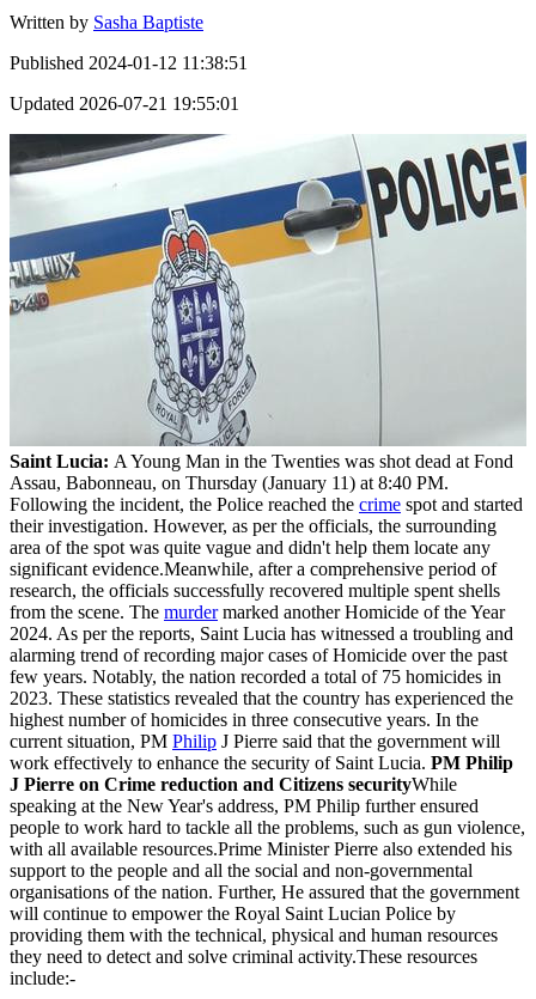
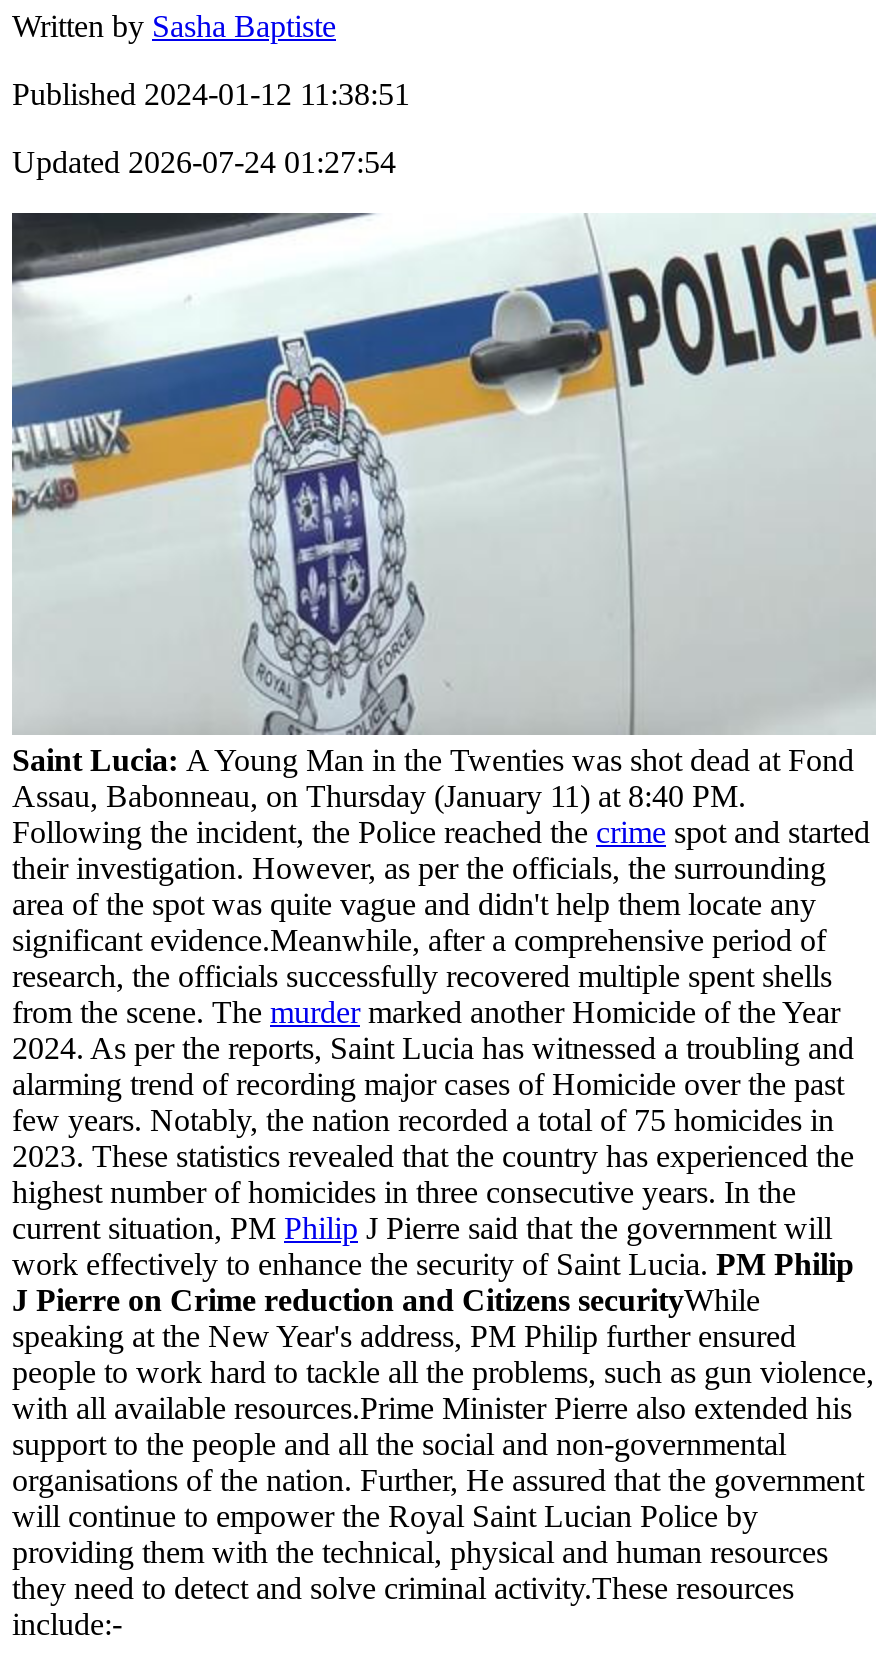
[10,93,239,113] Updated 2026-07-21 19:55:01 -> [12,144,396,178] Updated 2026-07-24 01:27:54

